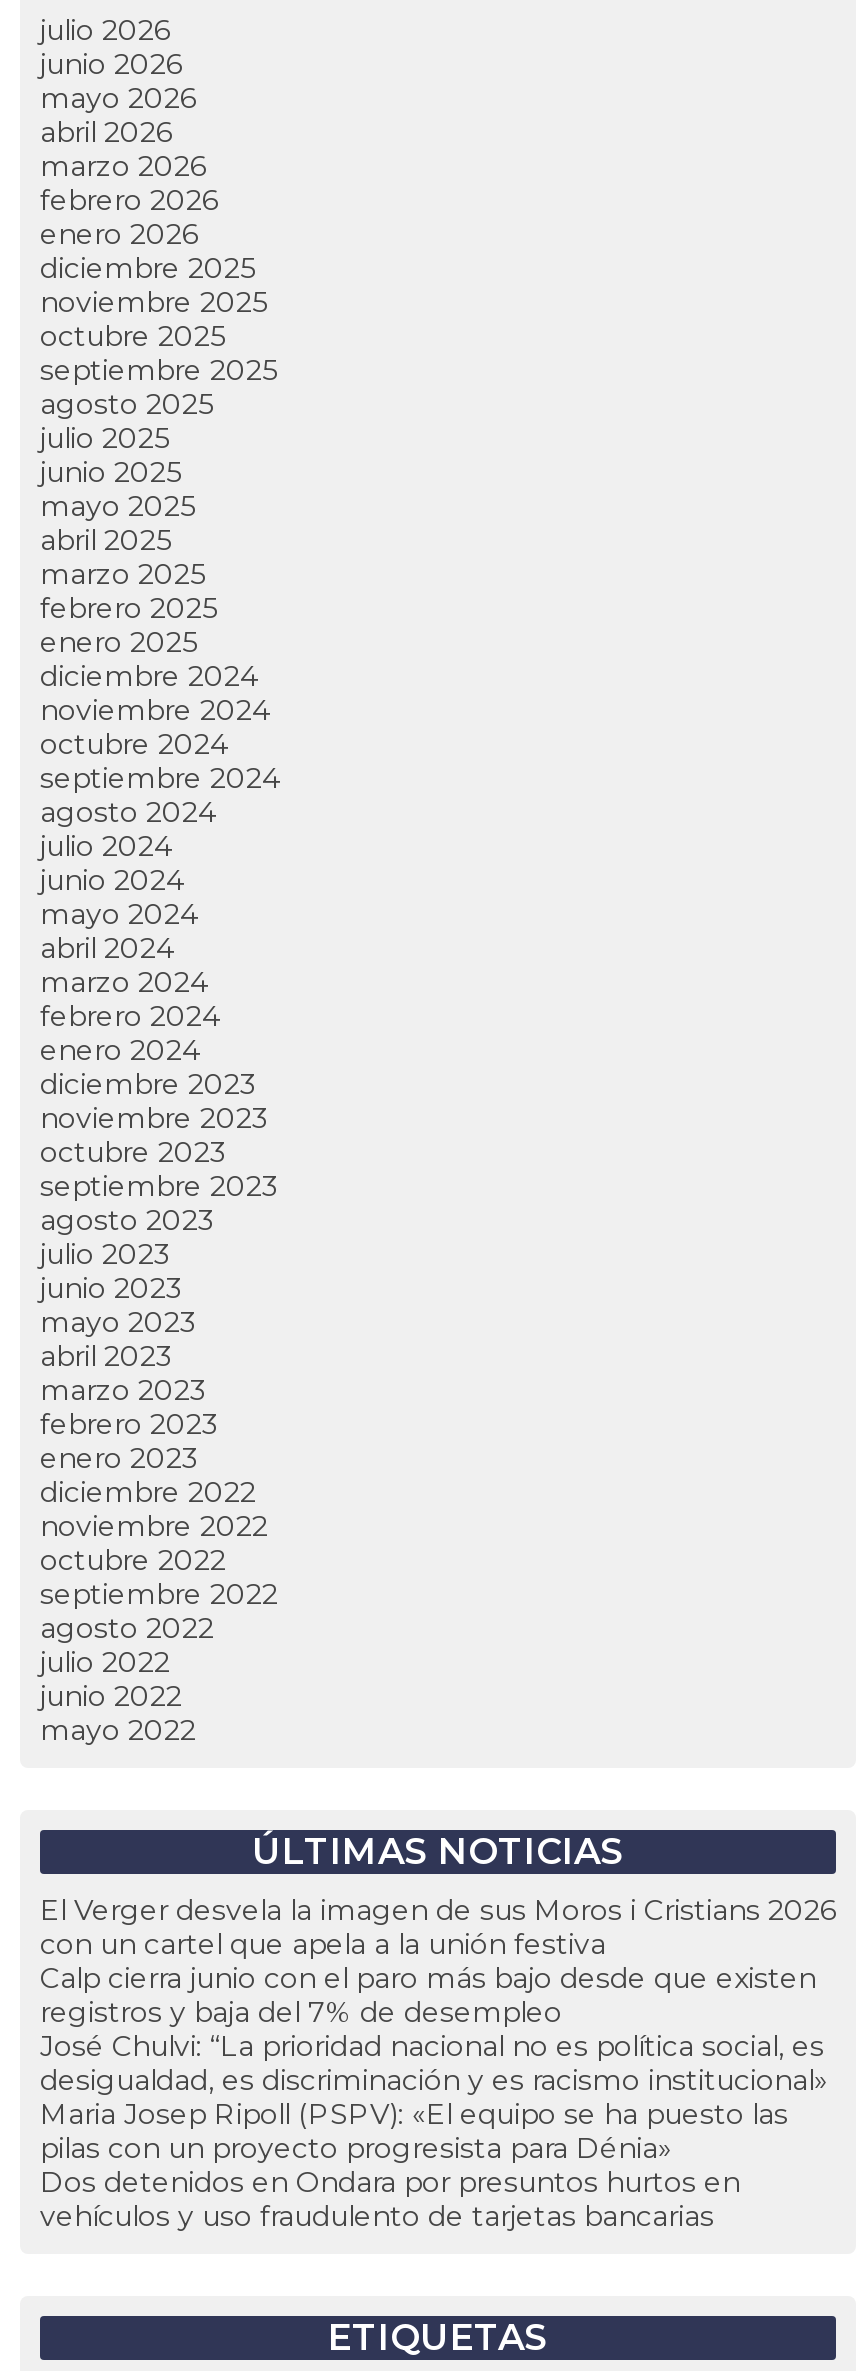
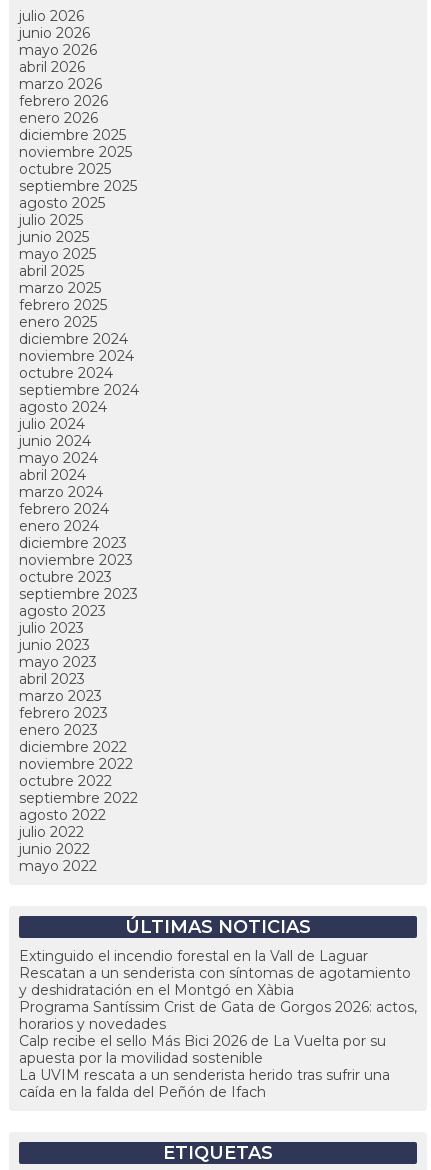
[40,1891,836,2233] El Verger desvela la imagen de sus Moros i Cristians 2026 | con un cartel que apela a la unión festiva | Calp cierra junio con el paro más bajo desde que existen | registros y baja del 7% de desempleo | José Chulvi: “La prioridad nacional no es política social, es | desigualdad, es discriminación y es racismo institucional» | Maria Josep Ripoll (PSPV): «El equipo se ha puesto las | pilas con un proyecto progresista para Dénia» | Dos detenidos en Ondara por presuntos hurtos en | vehículos y uso fraudulento de tarjetas bancarias -> [19,946,417,1100] Extinguido el incendio forestal en la Vall de Laguar | Rescatan a un senderista con síntomas de agotamiento | y deshidratación en el Montgó en Xàbia | Programa Santíssim Crist de Gata de Gorgos 2026: actos, | horarios y novedades | Calp recibe el sello Más Bici 2026 de La Vuelta por su | apuesta por la movilidad sostenible | La UVIM rescata a un senderista herido tras sufrir una | caída en la falda del Peñón de Ifach

